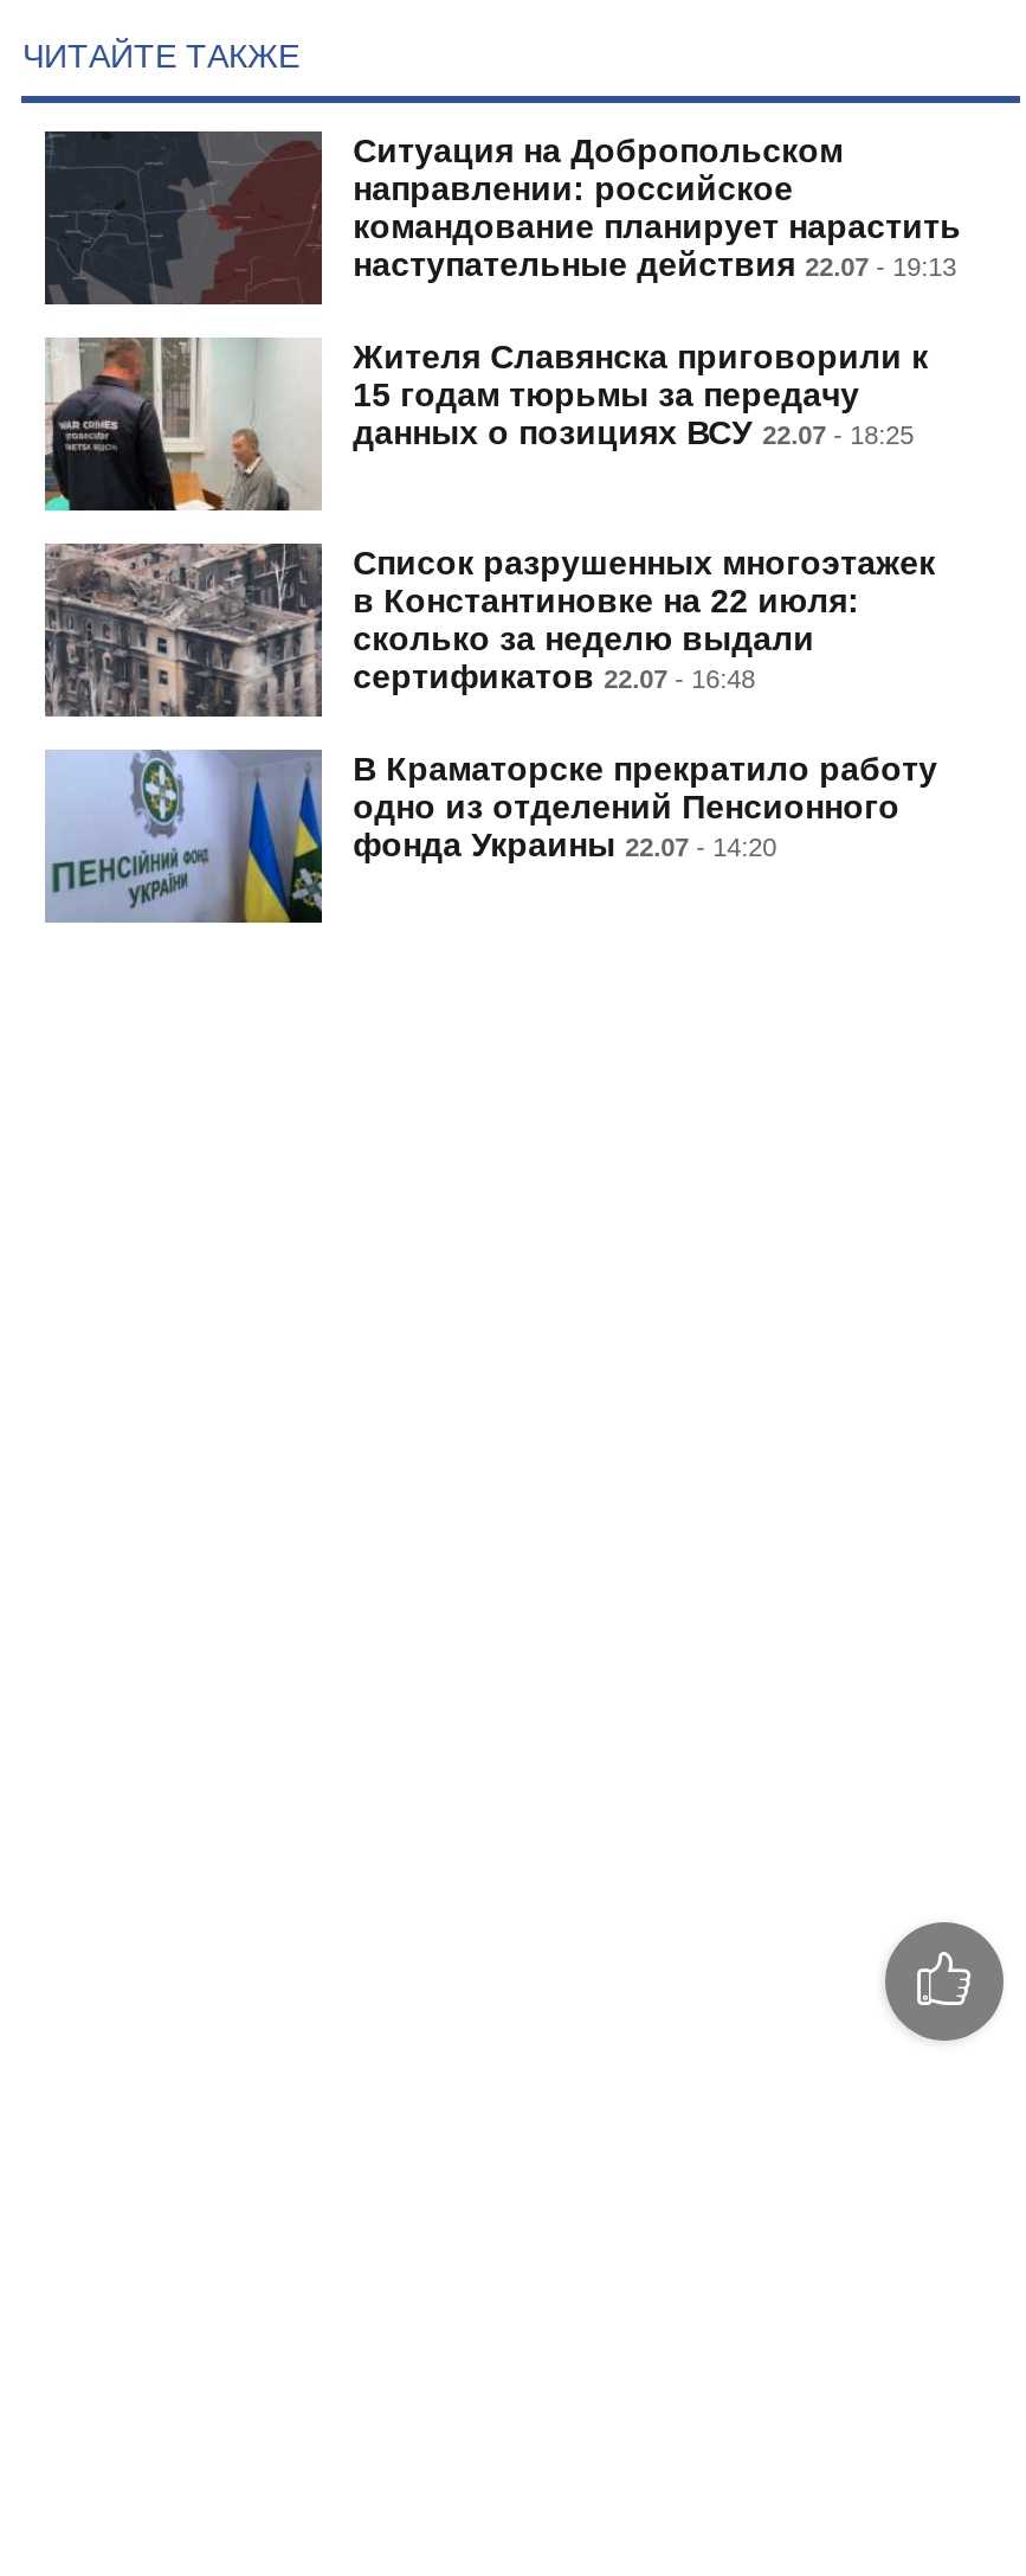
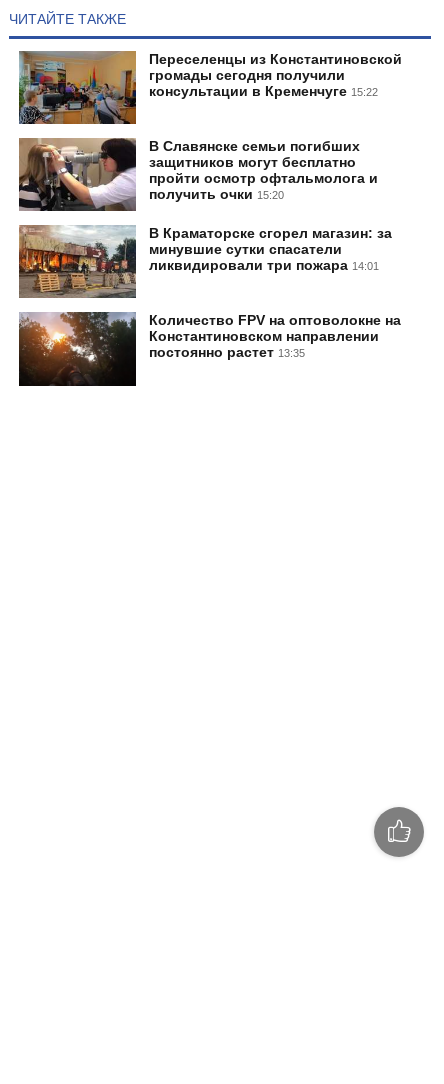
[43,129,961,307] [image] | Ситуация на Добропольском | направлении: российское | командование планирует нарастить | наступательные действия 22.07 - 19:13 -> [18,51,402,125] [image] | Переселенцы из Константиновской | громады сегодня получили | консультации в Кременчуге 15:22
[43,335,928,513] [image] | Жителя Славянска приговорили к | 15 годам тюрьмы за передачу | данных о позициях ВСУ 22.07 - 18:25 -> [18,138,378,212] [image] | В Славянске семьи погибших | защитников могут бесплатно | пройти осмотр офтальмолога и | получить очки 15:20
[43,541,935,719] [image] | Список разрушенных многоэтажек | в Константиновке на 22 июля: | сколько за неделю выдали | сертификатов 22.07 - 16:48 -> [19,225,392,298] [image] | В Краматорске сгорел магазин: за | минувшие сутки спасатели | ликвидировали три пожара 14:01
[45,747,937,925] [image] | В Краматорске прекратило работу | одно из отделений Пенсионного | фонда Украины 22.07 - 14:20 -> [18,311,401,387] [image] | Количество FPV на оптоволокне на | Константиновском направлении | постоянно растет 13:35

